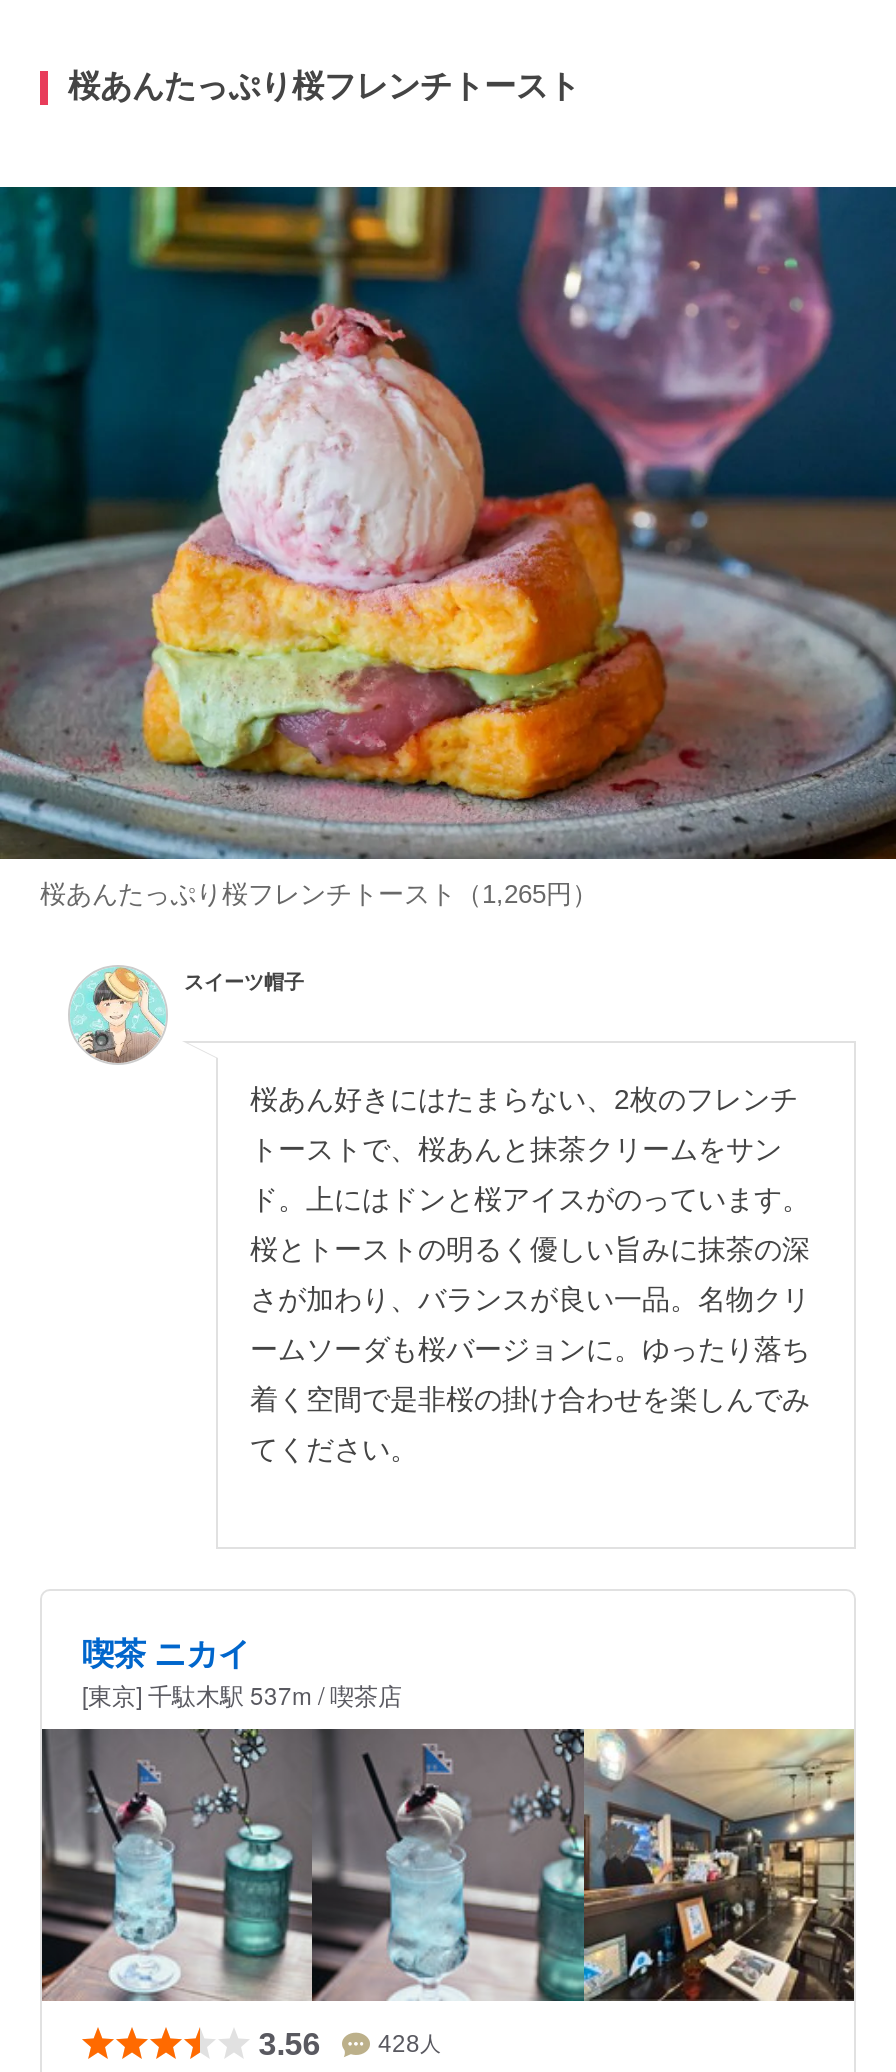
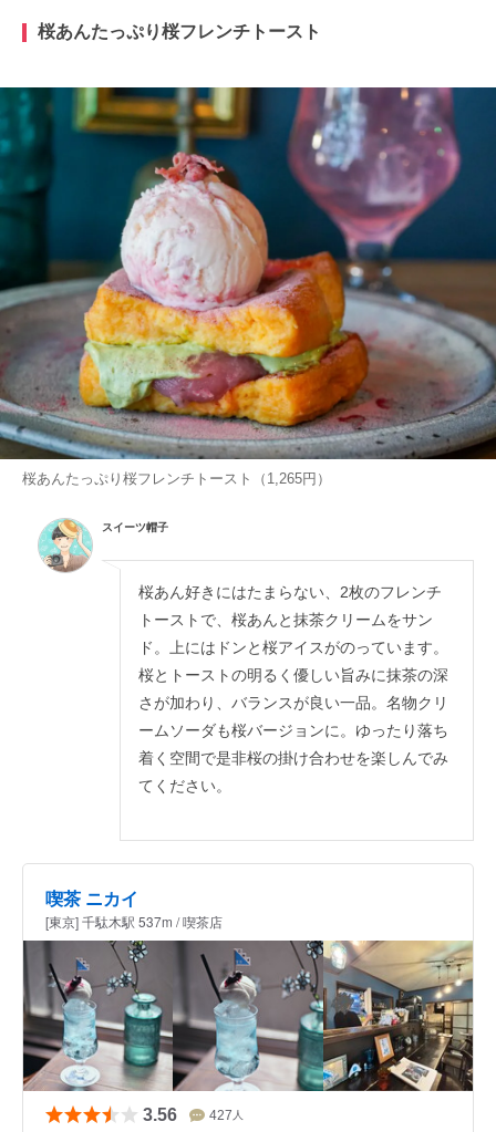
[378,2029,440,2057] 428人 -> [209,1107,244,1122] 427人

